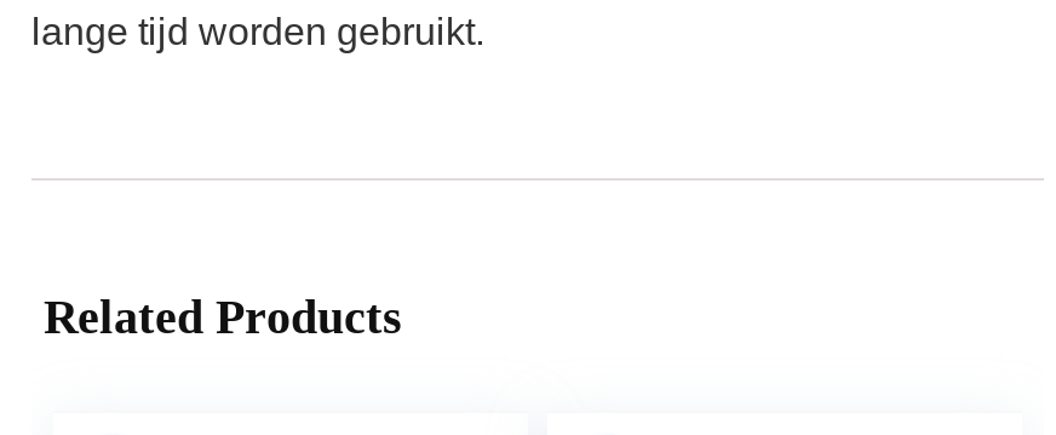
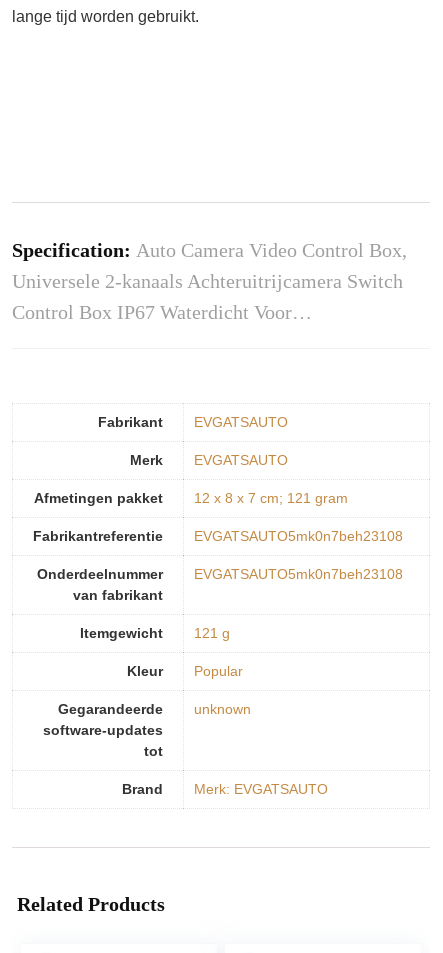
none -> [12,239,407,323] Specification: Auto Camera Video Control Box, | Universele 2-kanaals Achteruitrijcamera Switch | Control Box IP67 Waterdicht Voor…
none -> [33,414,403,603] Fabrikant | EVGATSAUTO | Merk | EVGATSAUTO | Afmetingen pakket | 12 x 8 x 7 cm; 121 gram | Fabrikantreferentie | EVGATSAUTO5mk0n7beh23108 | Onderdeelnummer | van fabrikant
none -> [43,625,243,759] Itemgewicht | 121 g | Kleur | Popular | Gegarandeerde | software-updates | tot
none -> [122,781,328,797] Brand | Merk: EVGATSAUTO
none -> [194,566,403,582] EVGATSAUTO5mk0n7beh23108
none -> [194,701,251,717] unknown

